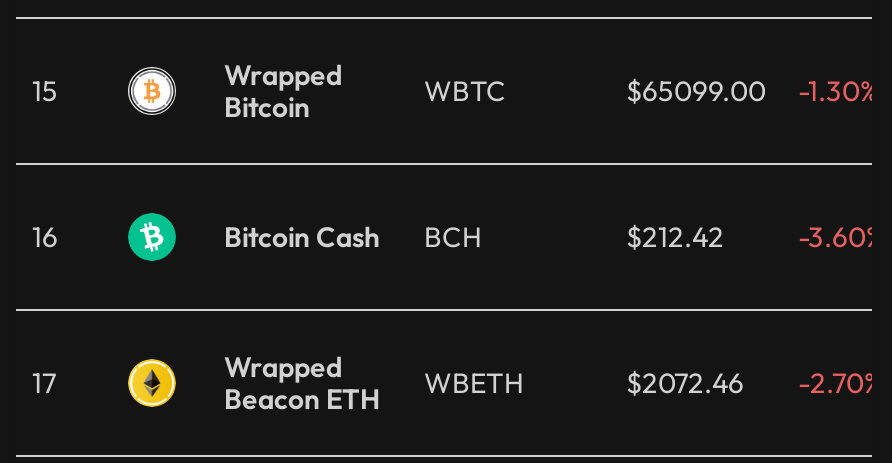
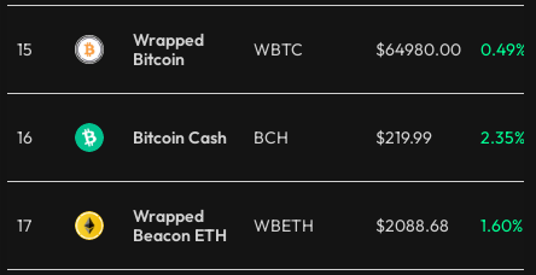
[626,73,766,109] $65099.00 -> [375,39,461,60] $64980.00
[798,73,878,109] -1.30% -> [480,39,526,60] 0.49%
[626,219,724,255] $212.42 -> [375,127,432,148] $219.99
[798,219,884,255] -3.60% -> [480,127,525,148] 2.35%
[626,365,744,401] $2072.46 -> [375,215,449,236] $2088.68
[798,365,882,401] -2.70% -> [480,215,523,236] 1.60%

